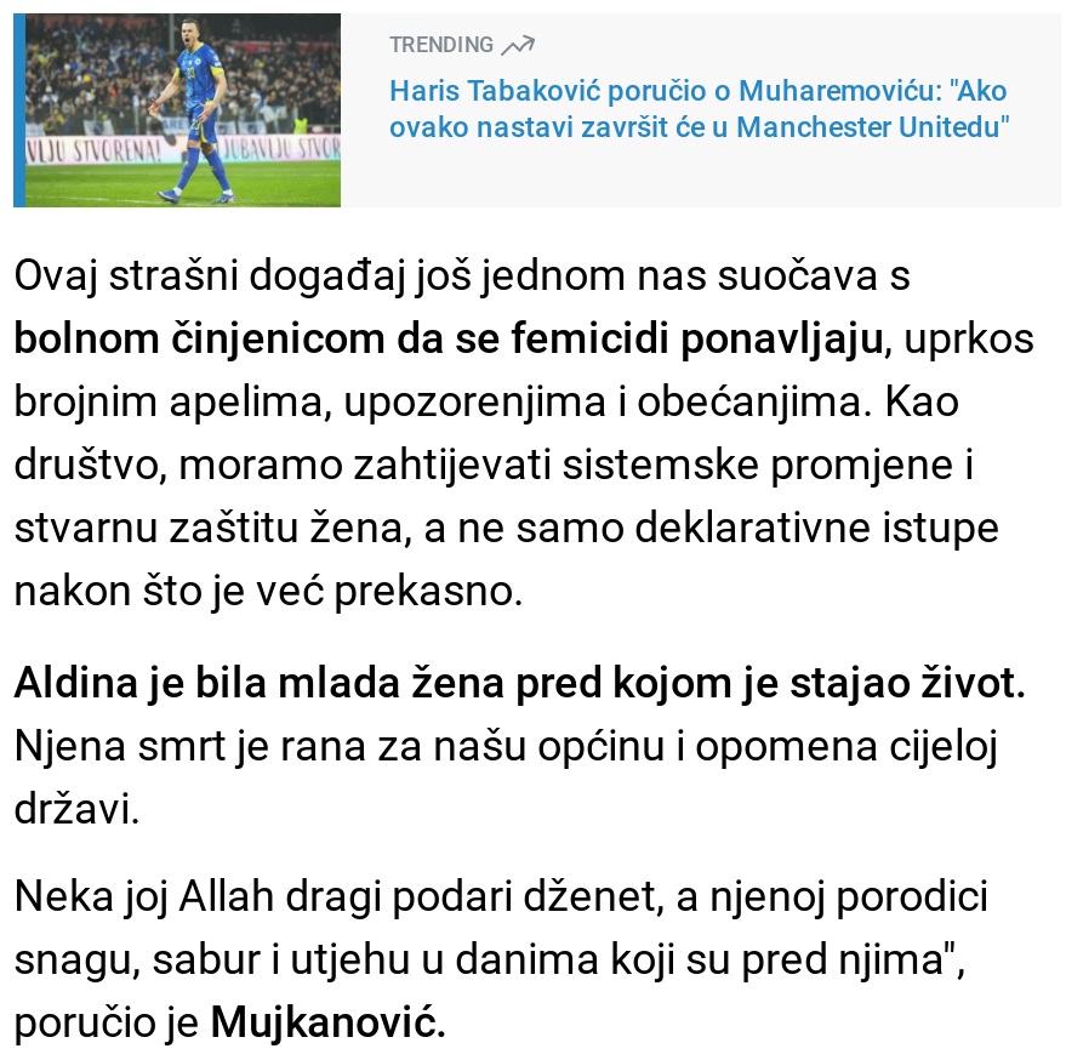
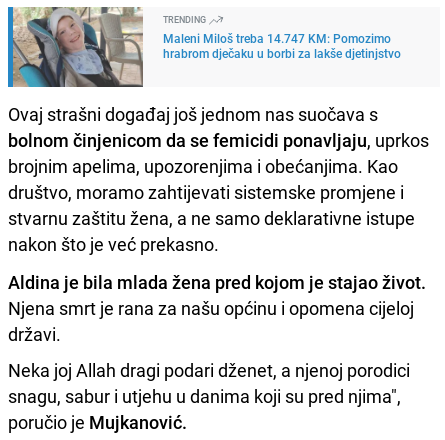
[23,11,1010,210] [image] | Haris Tabaković poručio o Muharemoviću: "Ako | ovako nastavi završit će u Manchester Unitedu" -> [12,6,401,88] [image] | Maleni Miloš treba 14.747 KM: Pomozimo | hrabrom dječaku u borbi za lakše djetinjstvo

